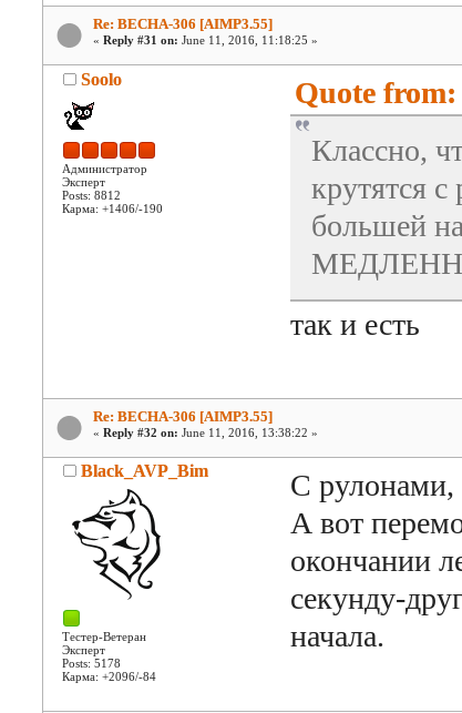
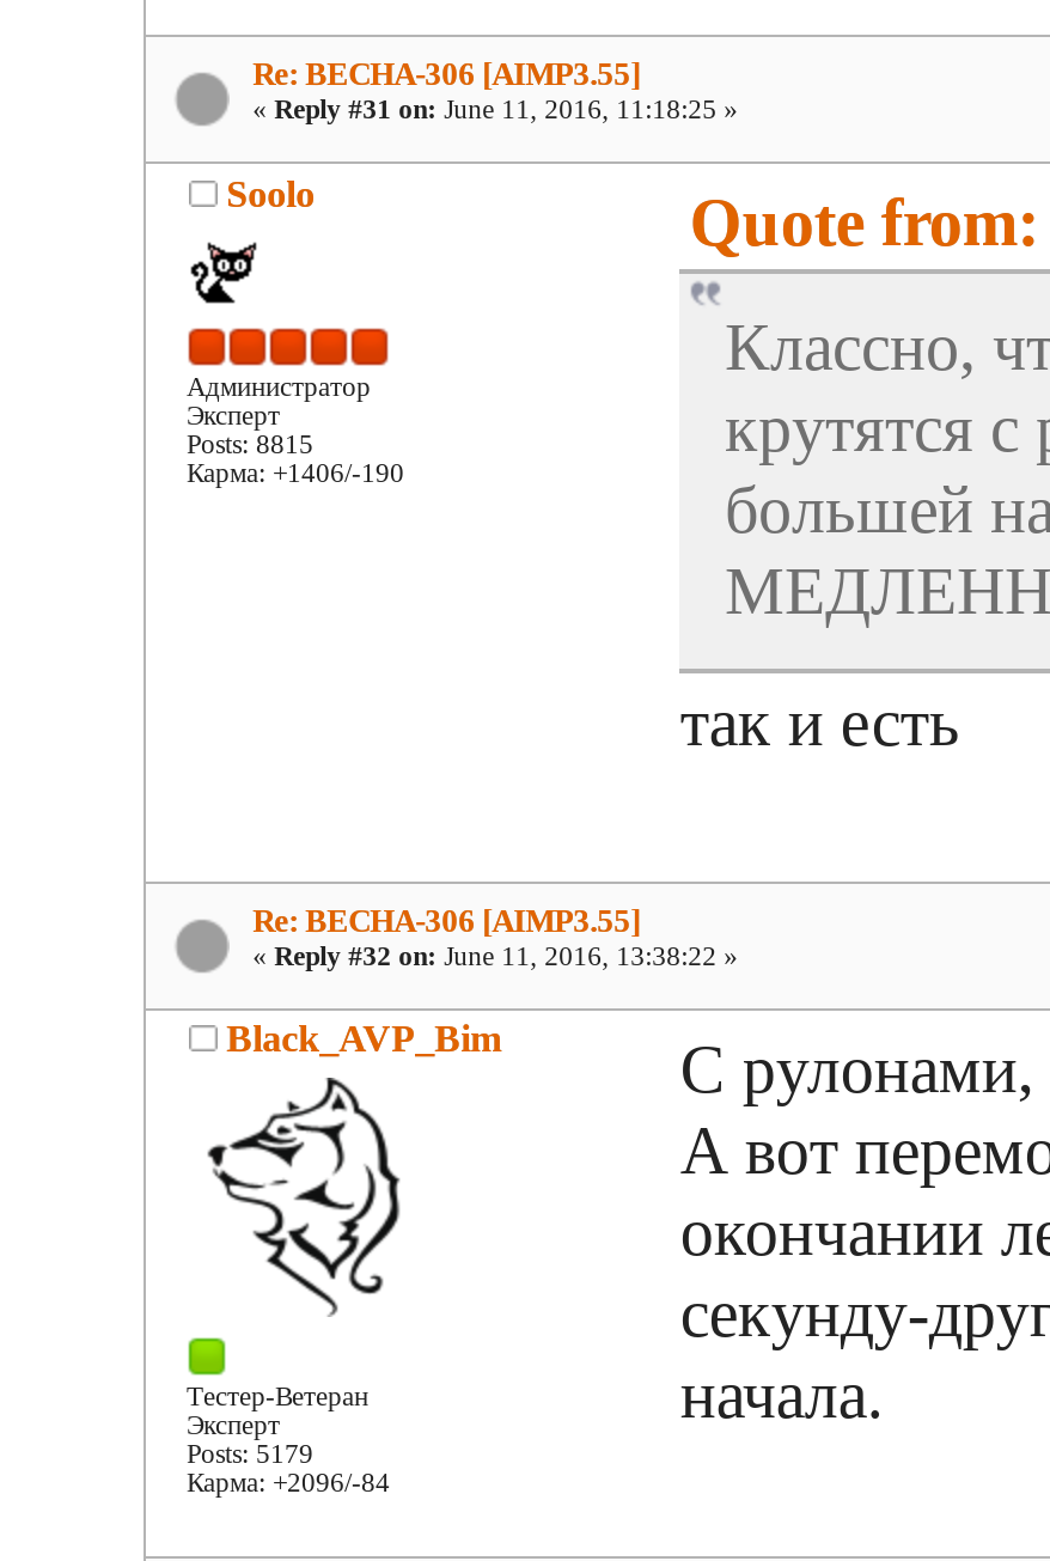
[62,188,121,201] Posts: 8812 -> [187,428,313,457] Posts: 8815
[62,656,121,669] Posts: 5178 -> [187,1438,313,1467] Posts: 5179

